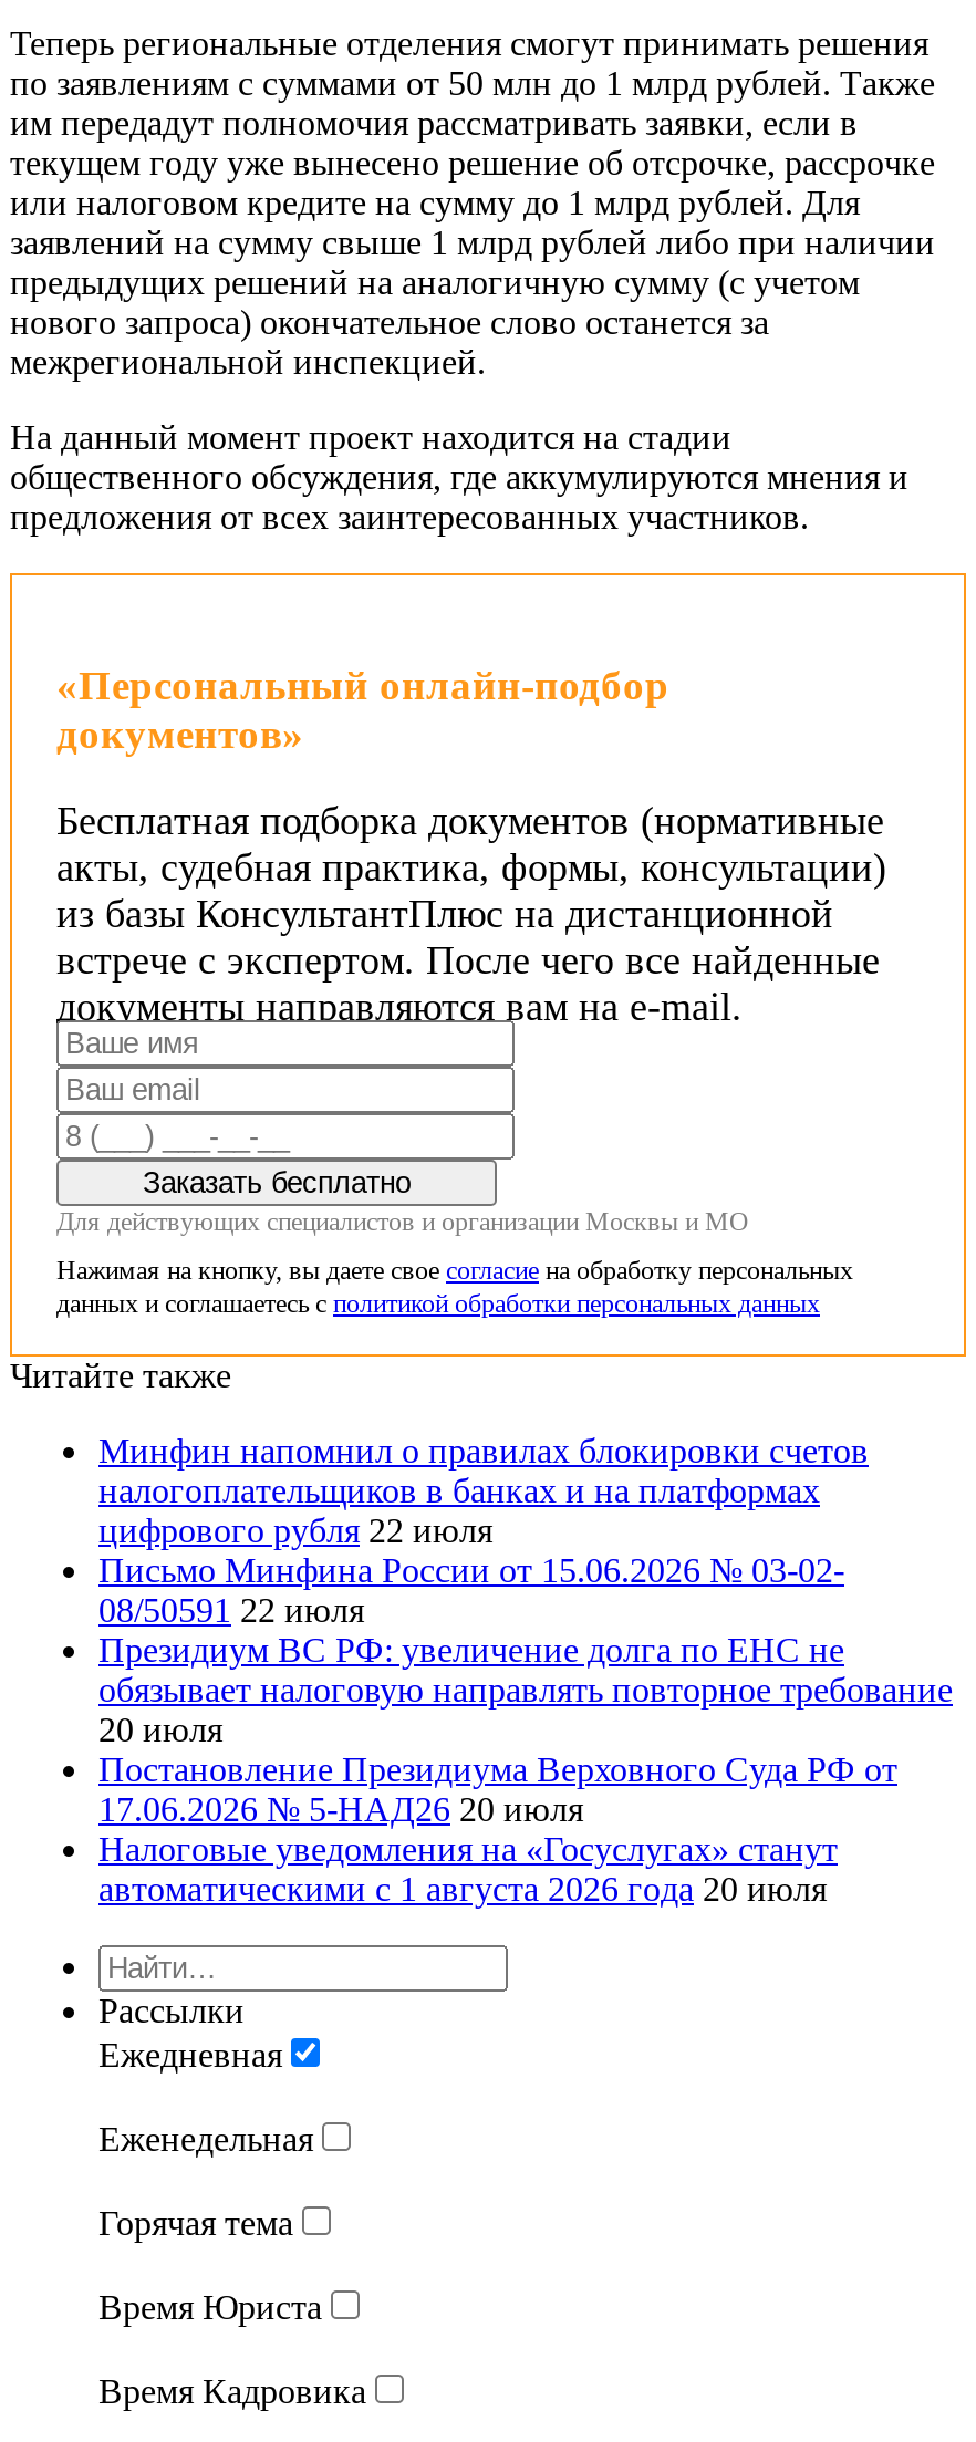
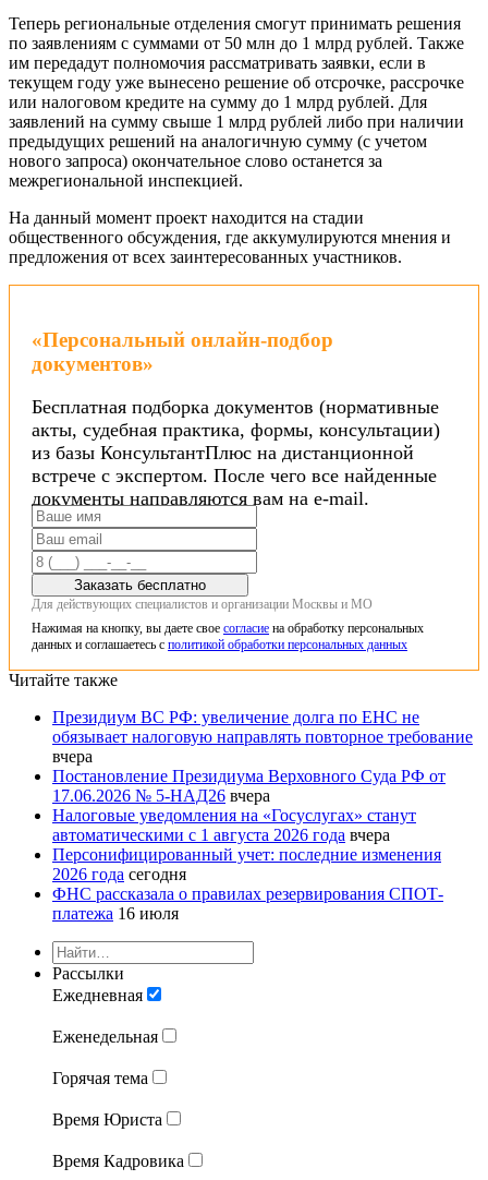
[98,1432,869,1629] Минфин напомнил о правилах блокировки счетов | налогоплательщиков в банках и на платформах | цифрового рубля 22 июля | Письмо Минфина России от 15.06.2026 № 03-02- | 08/50591 22 июля -> none
moved [98,1631,953,1709] -> [52,708,473,746]: Президиум ВС РФ: увеличение долга по ЕНС не | обязывает налоговую направлять повторное требование
[98,1711,222,1749] 20 июля -> [52,747,93,766] вчера
moved [98,1751,897,1789] -> [52,767,446,785]: Постановление Президиума Верховного Суда РФ от
[98,1791,583,1828] 17.06.2026 № 5-НАД26 20 июля -> [52,787,270,805] 17.06.2026 № 5-НАД26 вчера
moved [98,1831,838,1868] -> [52,806,416,825]: Налоговые уведомления на «Госуслугах» станут
[98,1870,827,1908] автоматическими с 1 августа 2026 года 20 июля -> [52,826,443,923] автоматическими с 1 августа 2026 года вчера | Персонифицированный учет: последние изменения | 2026 года сегодня | ФНС рассказала о правилах резервирования СПОТ- | платежа 16 июля

